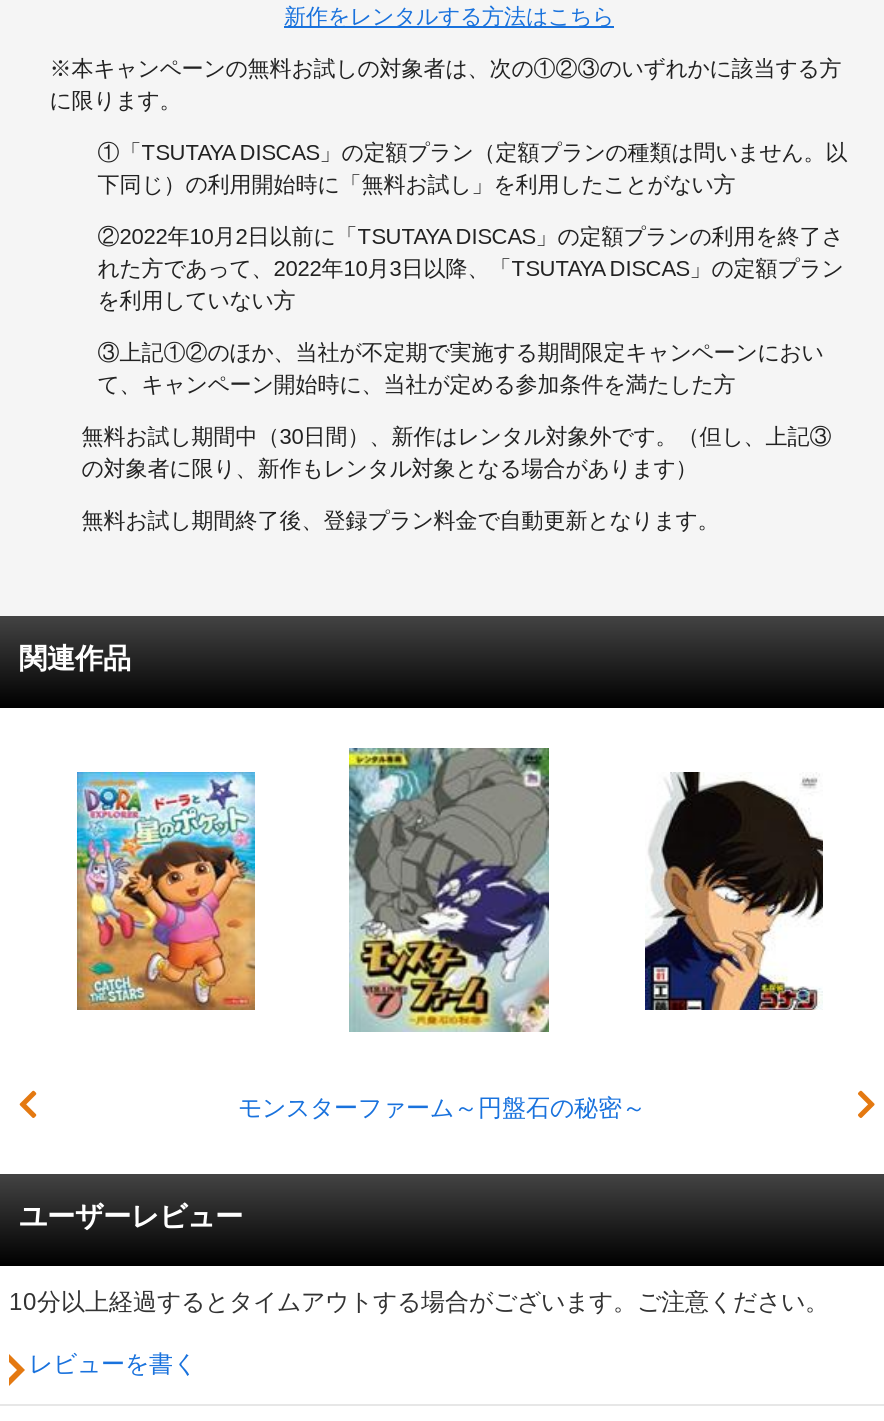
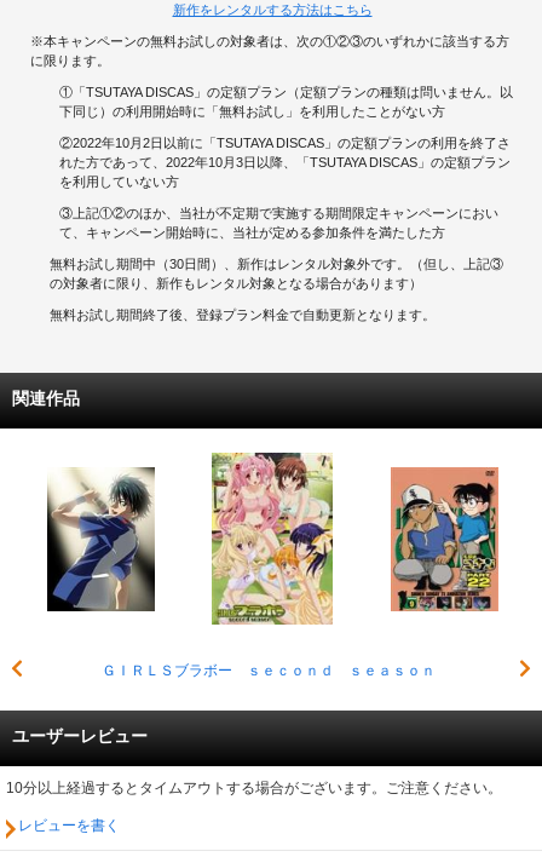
[238,746,646,1122] [image] | モンスターファーム～円盤石の秘密～ -> [101,451,435,679] [image] | ＧＩＲＬＳブラボー ｓｅｃｏｎｄ ｓｅａｓｏｎ
[75,770,257,1012] [image] -> [46,466,156,612] [image]
[643,770,825,1012] [image] -> [390,466,500,612] [image]

